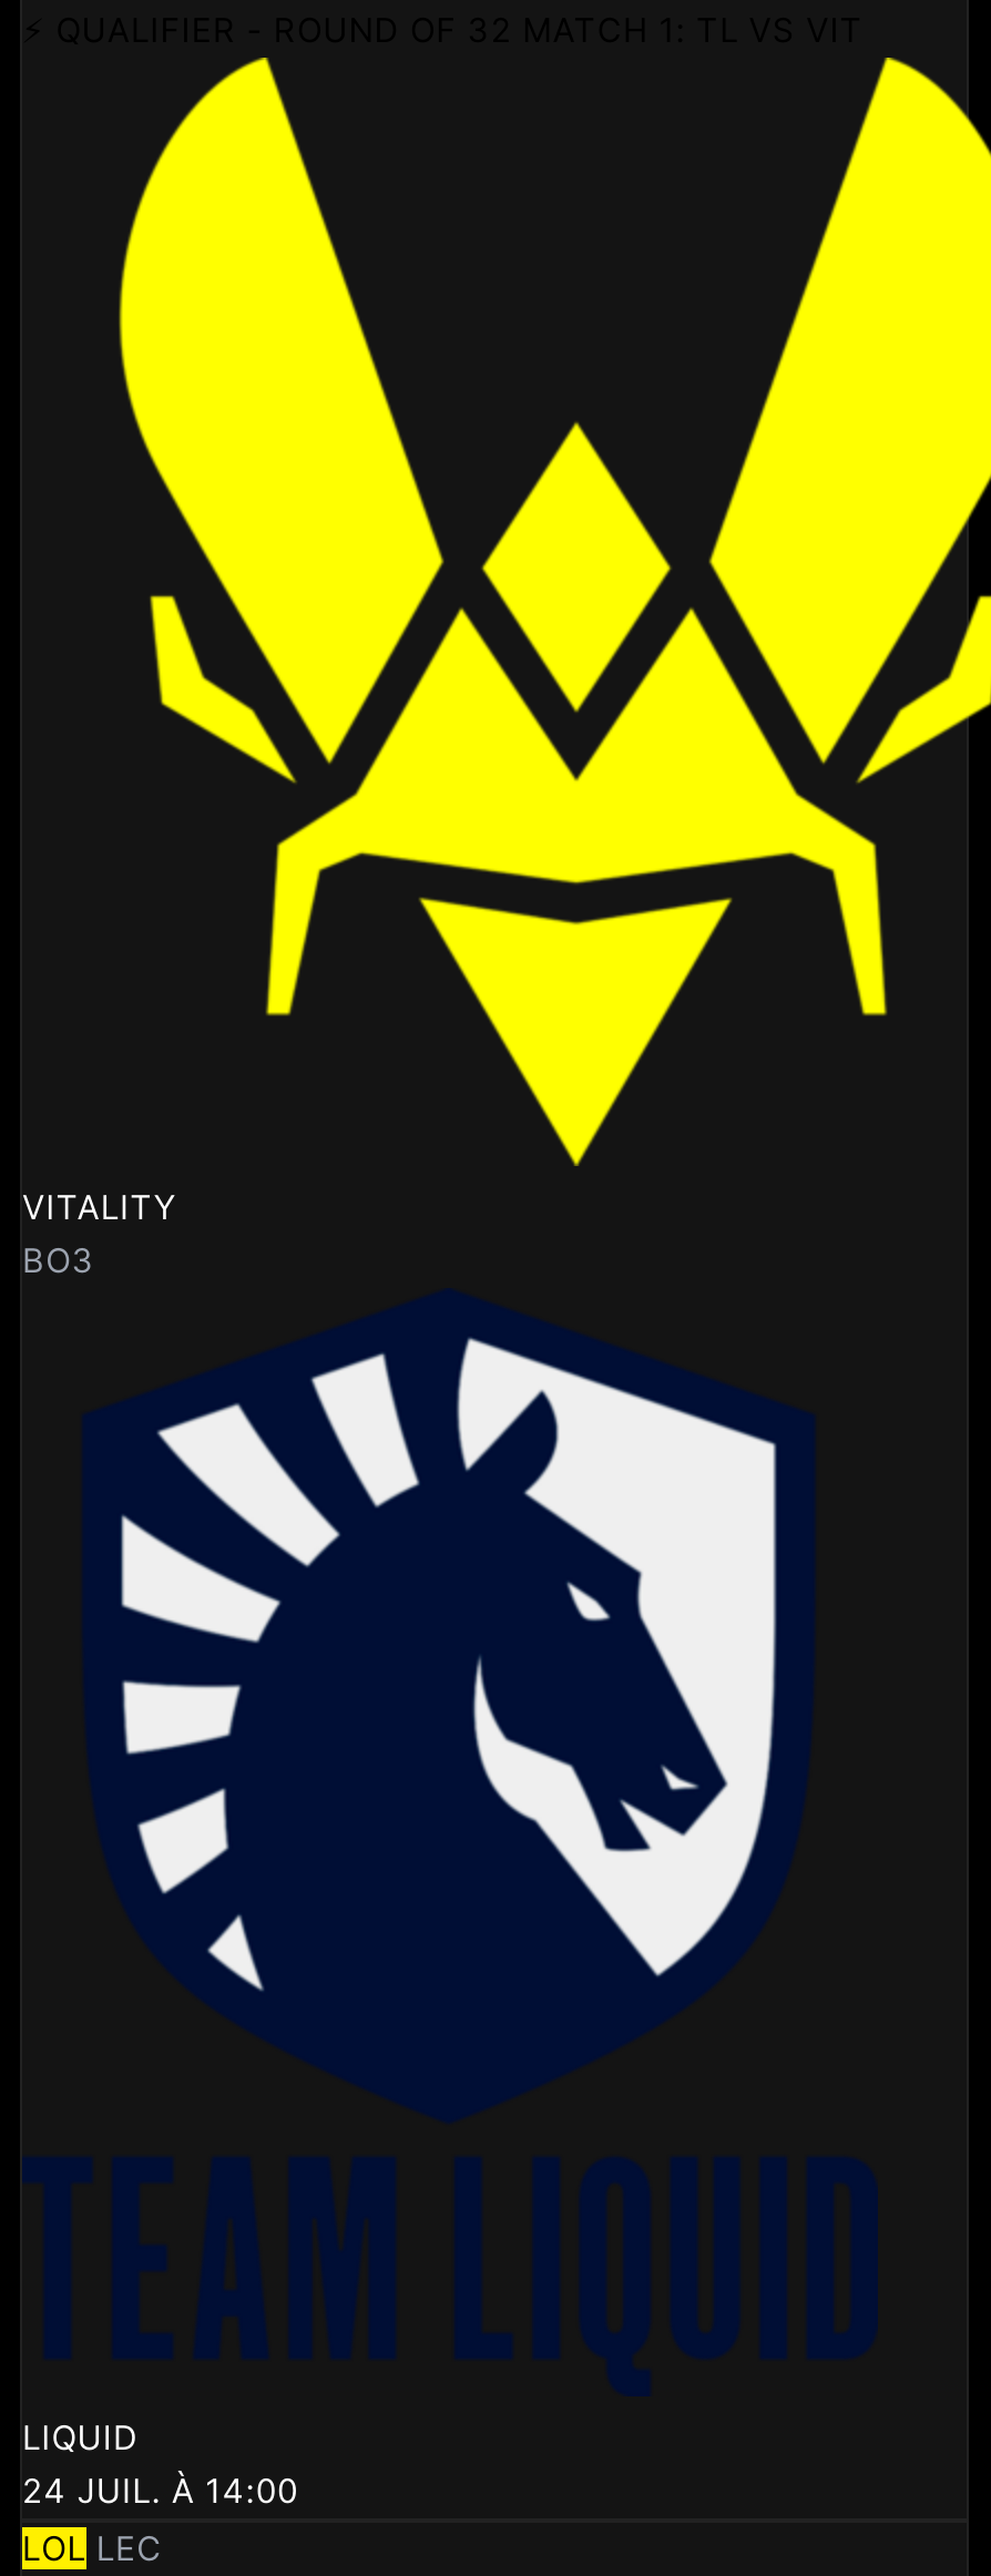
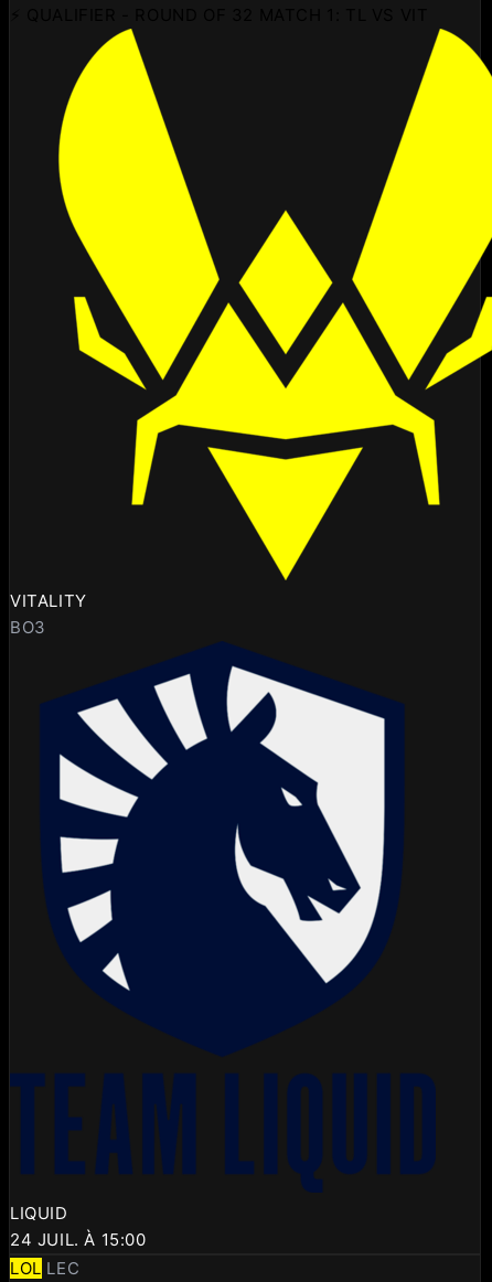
[22,2469,298,2511] 24 JUIL. À 14:00 -> [10,1229,146,1250] 24 JUIL. À 15:00

